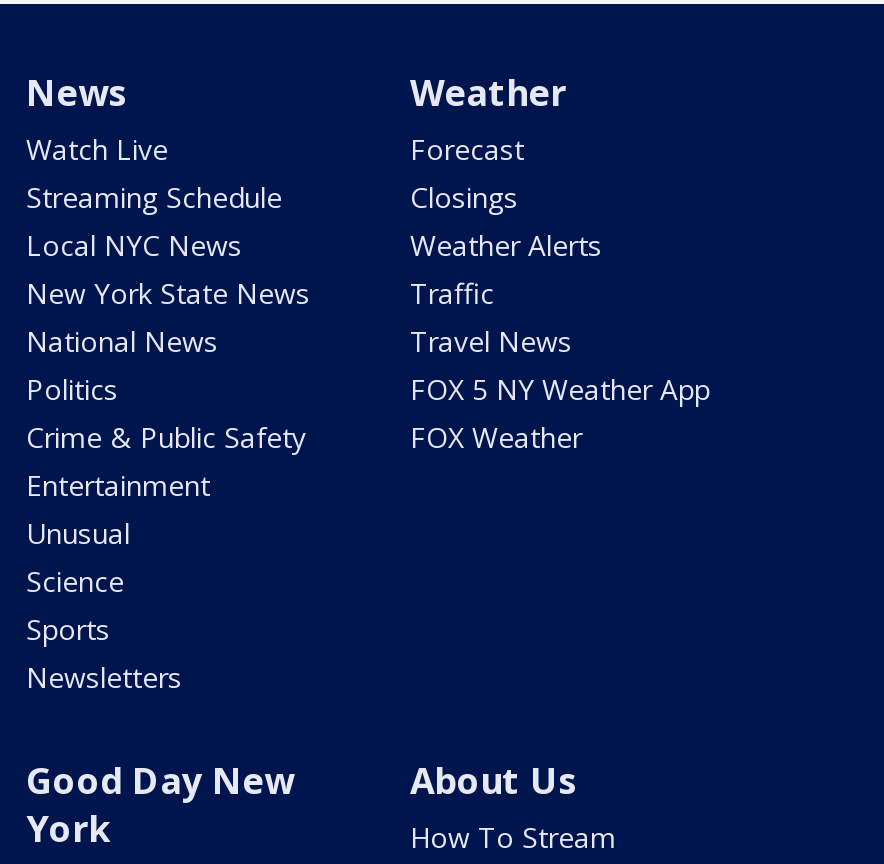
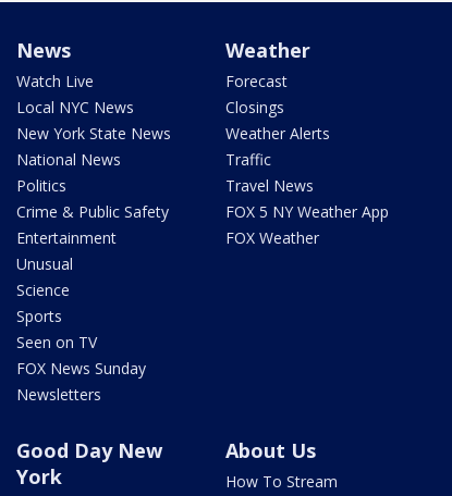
[26,178,282,216] Streaming Schedule -> none
moved [26,226,310,648] -> [16,97,171,326]: Local NYC News | New York State News | National News | ... | Science | Sports
none -> [16,332,146,379] Seen on TV | FOX News Sunday

